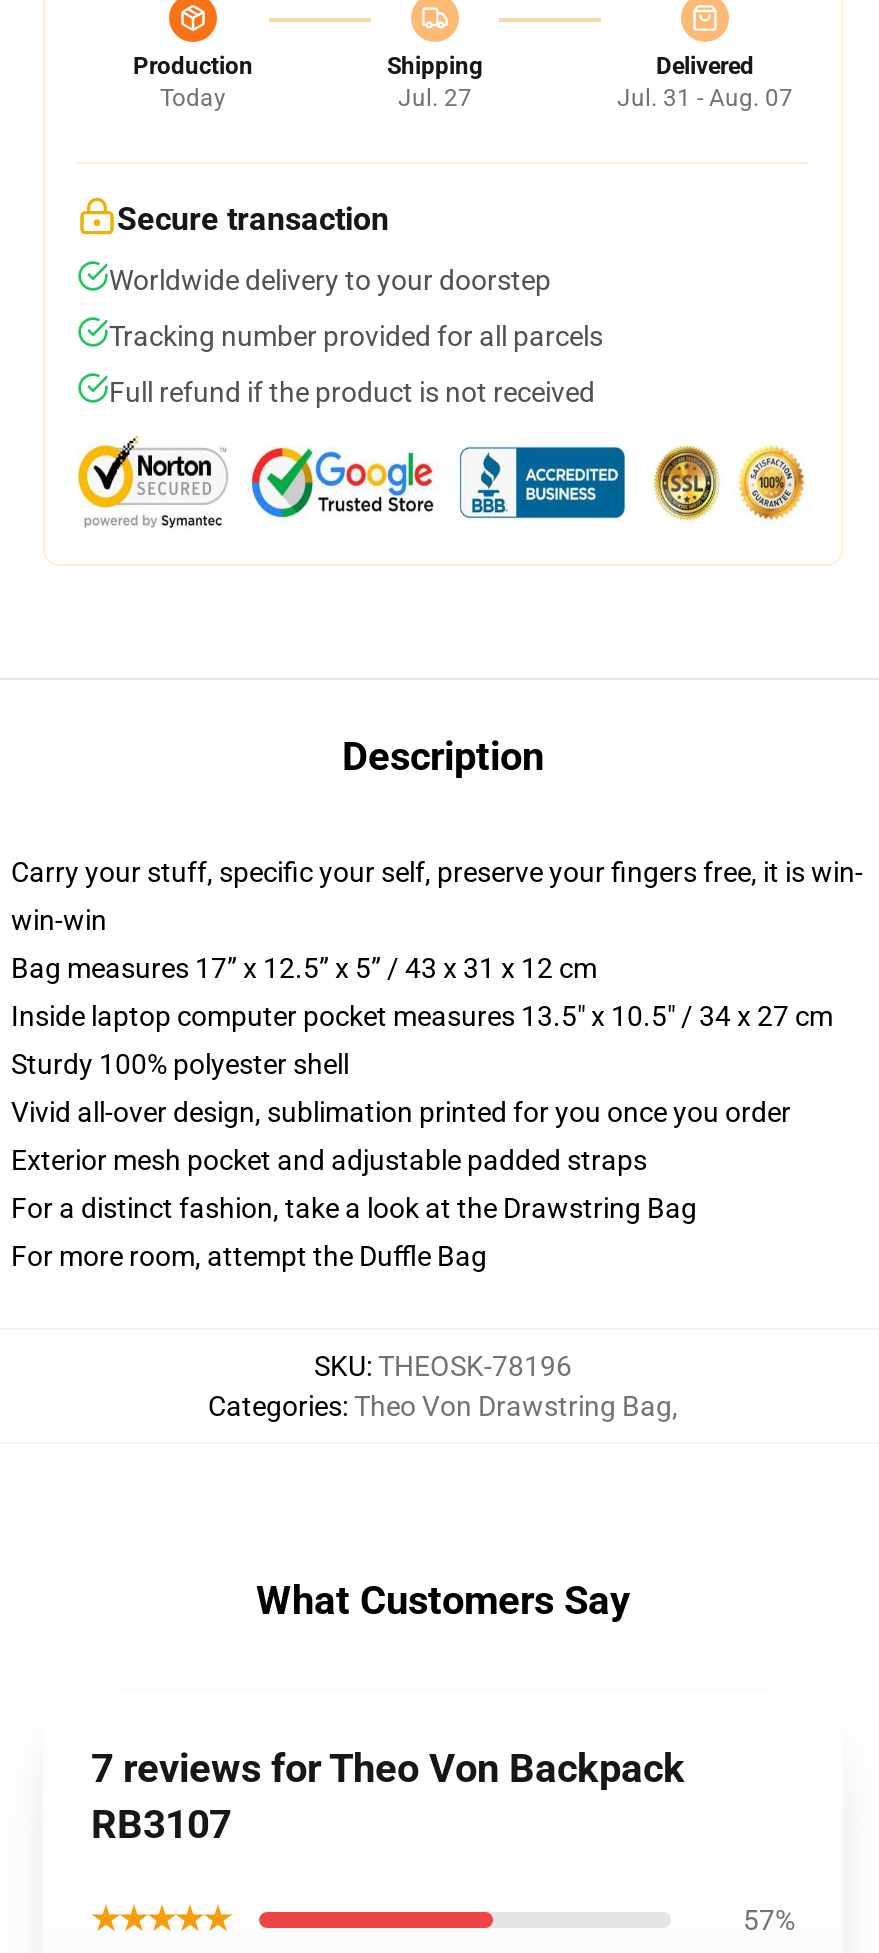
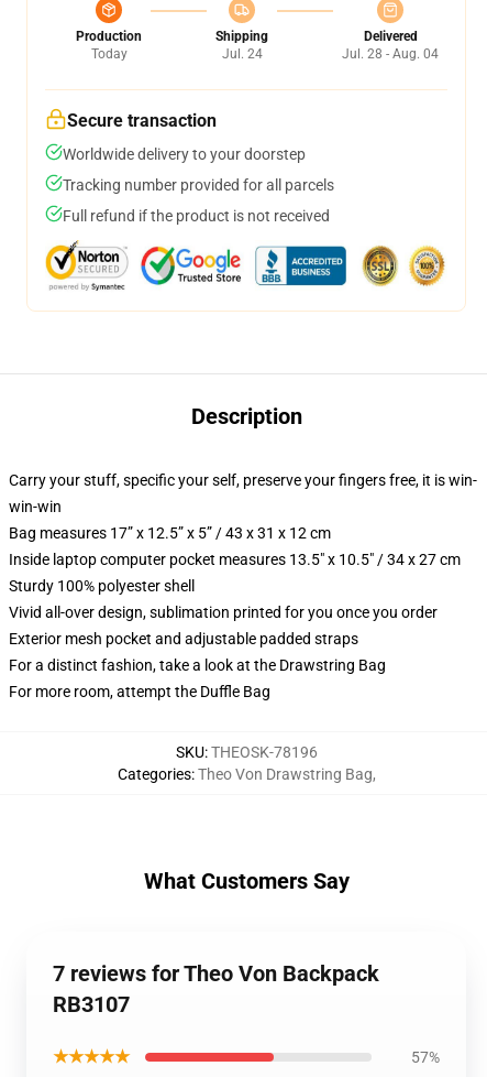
[398,84,472,112] Jul. 27 -> [222,46,262,62] Jul. 24
[617,84,793,112] Jul. 31 - Aug. 07 -> [342,46,439,62] Jul. 28 - Aug. 04

